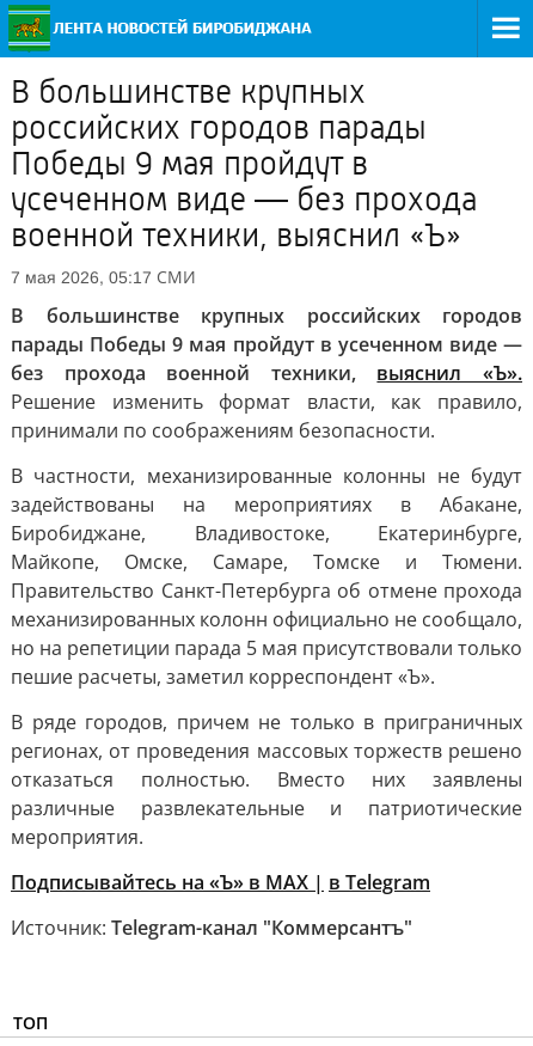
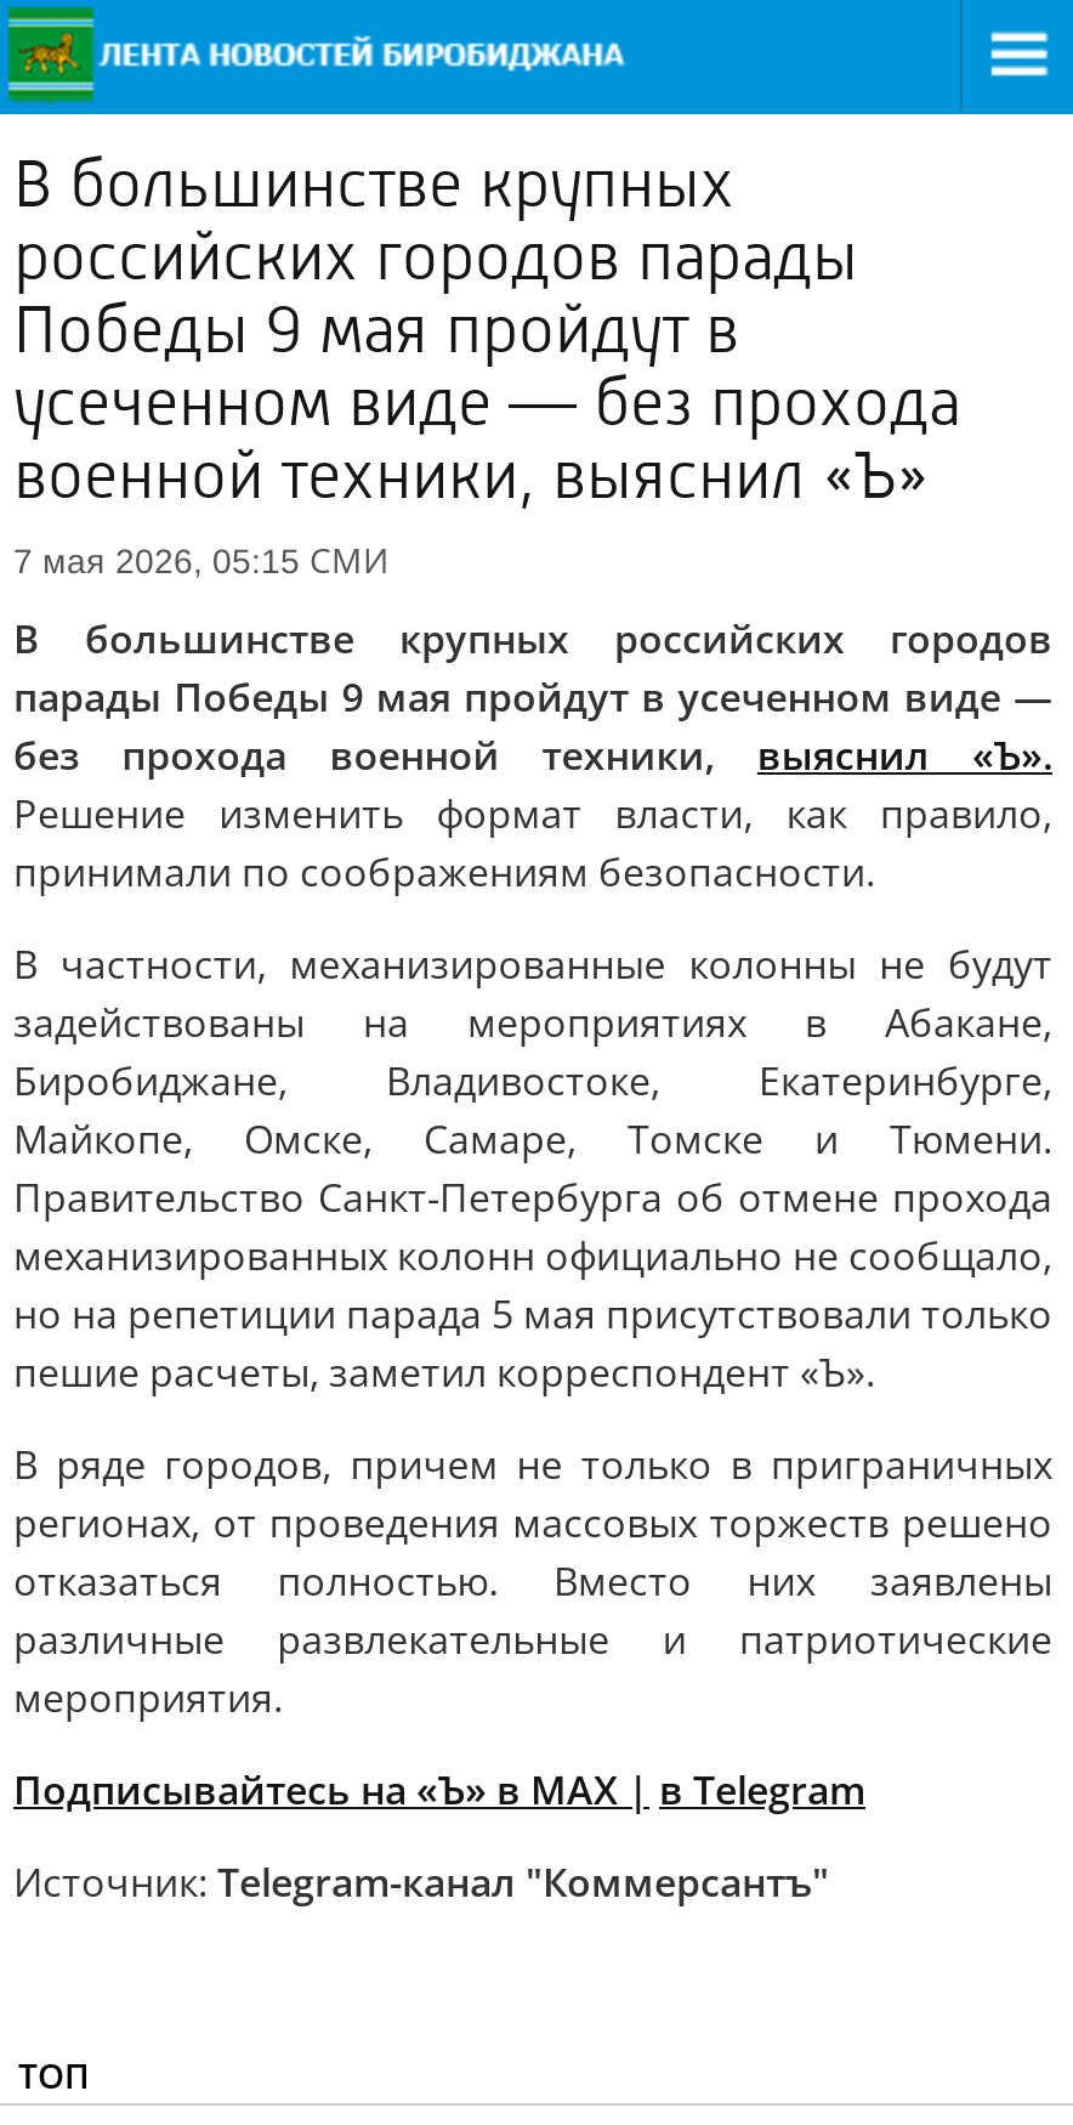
[11,265,196,288] 7 мая 2026, 05:17 СМИ -> [13,537,390,583] 7 мая 2026, 05:15 СМИ

